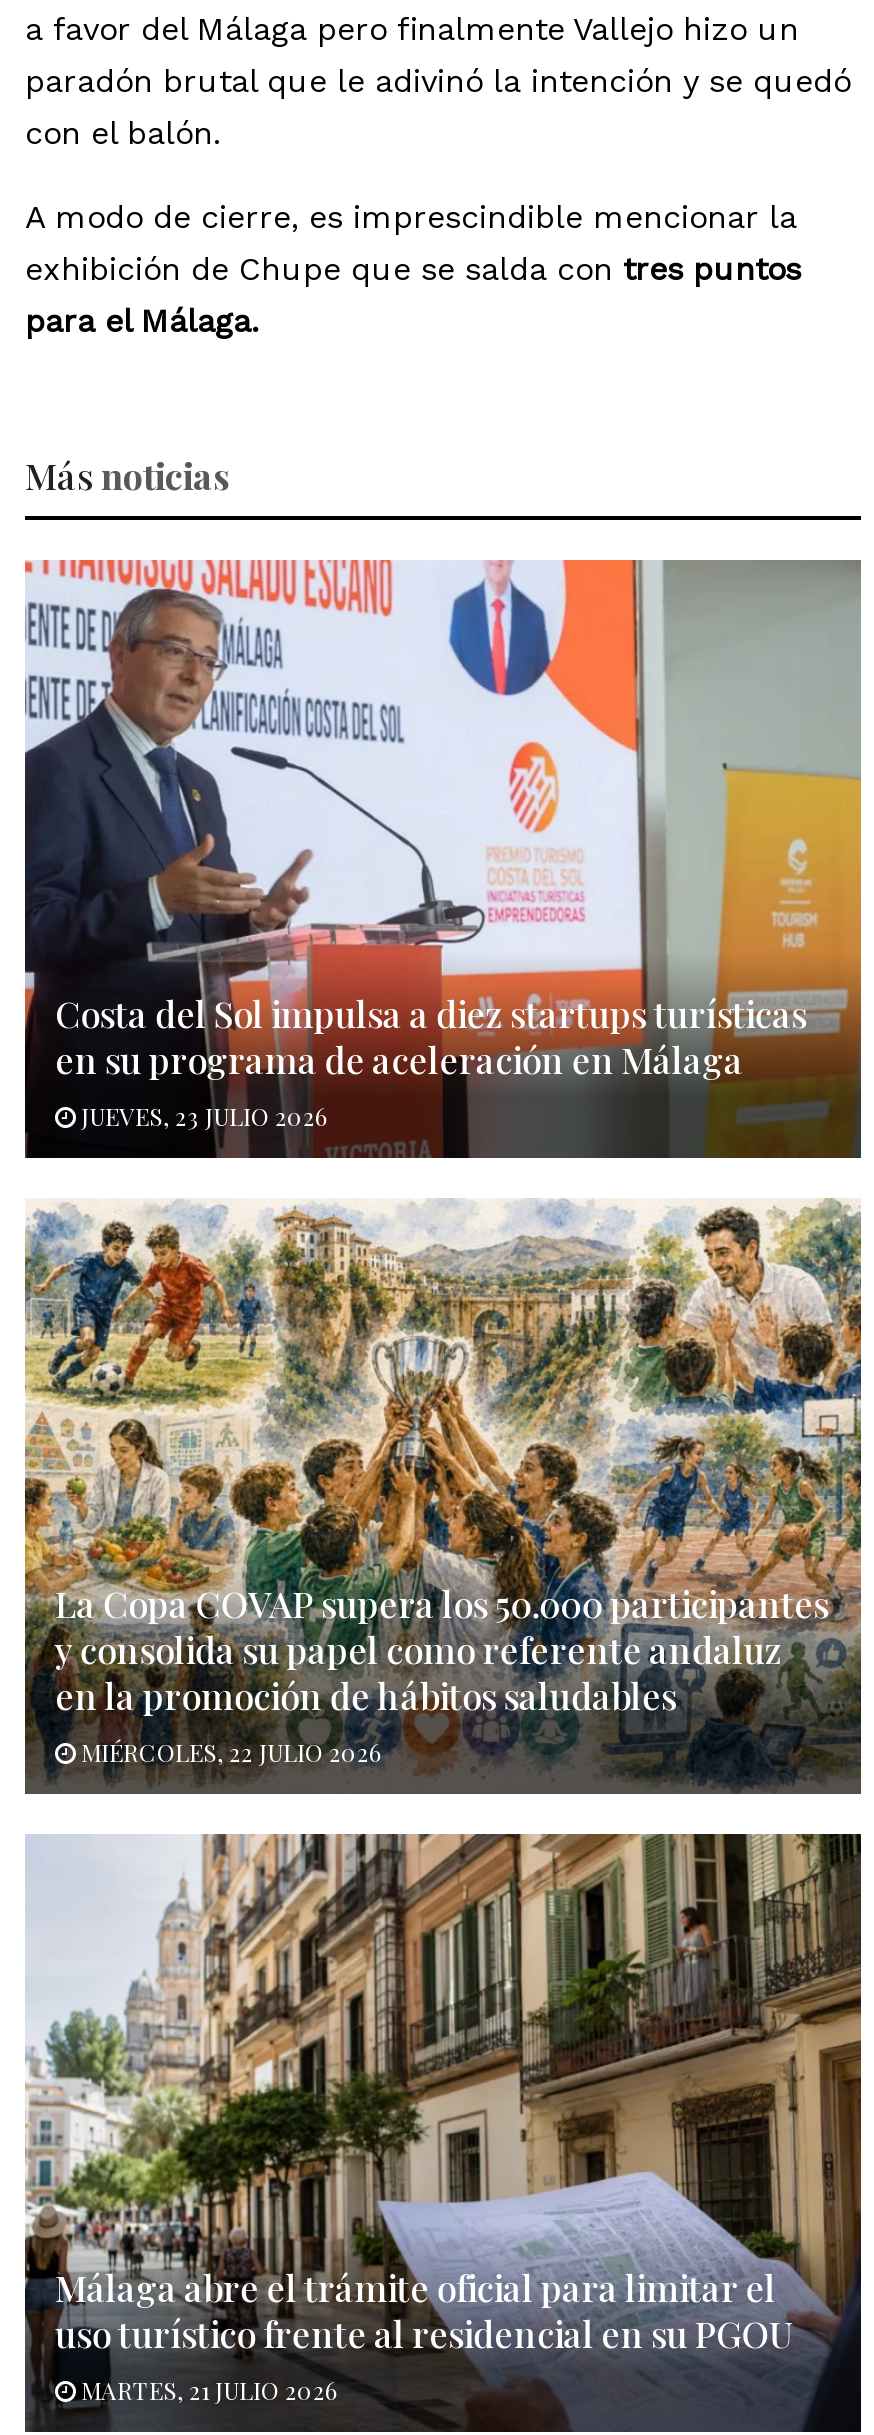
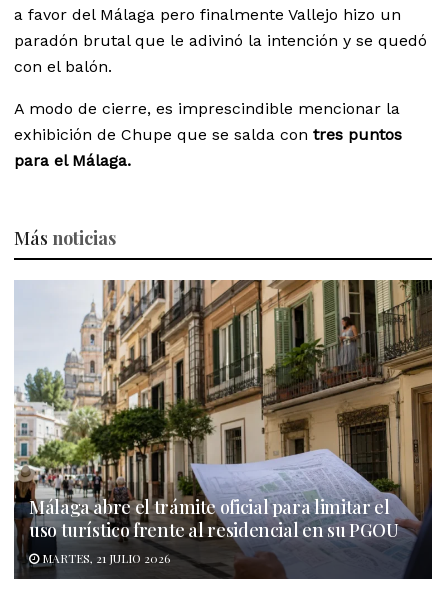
[23,558,863,1158] [image] | Costa del Sol impulsa a diez startups turísticas | en su programa de aceleración en Málaga | JUEVES, 23 JULIO 2026 -> none
[23,1196,863,1796] [image] | La Copa COVAP supera los 50.000 participantes | y consolida su papel como referente andaluz | en la promoción de hábitos saludables | MIÉRCOLES, 22 JULIO 2026 -> none

